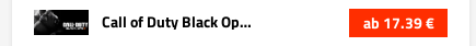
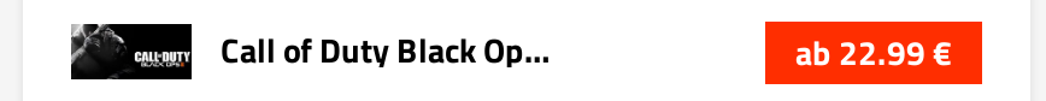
[363,11,434,34] ab 17.39 € -> [795,26,952,76] ab 22.99 €

